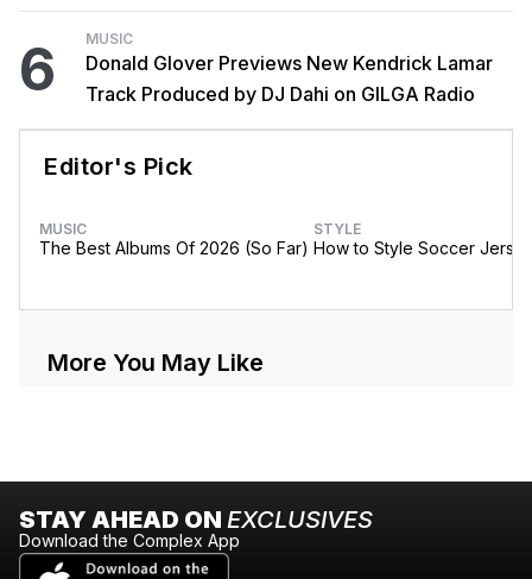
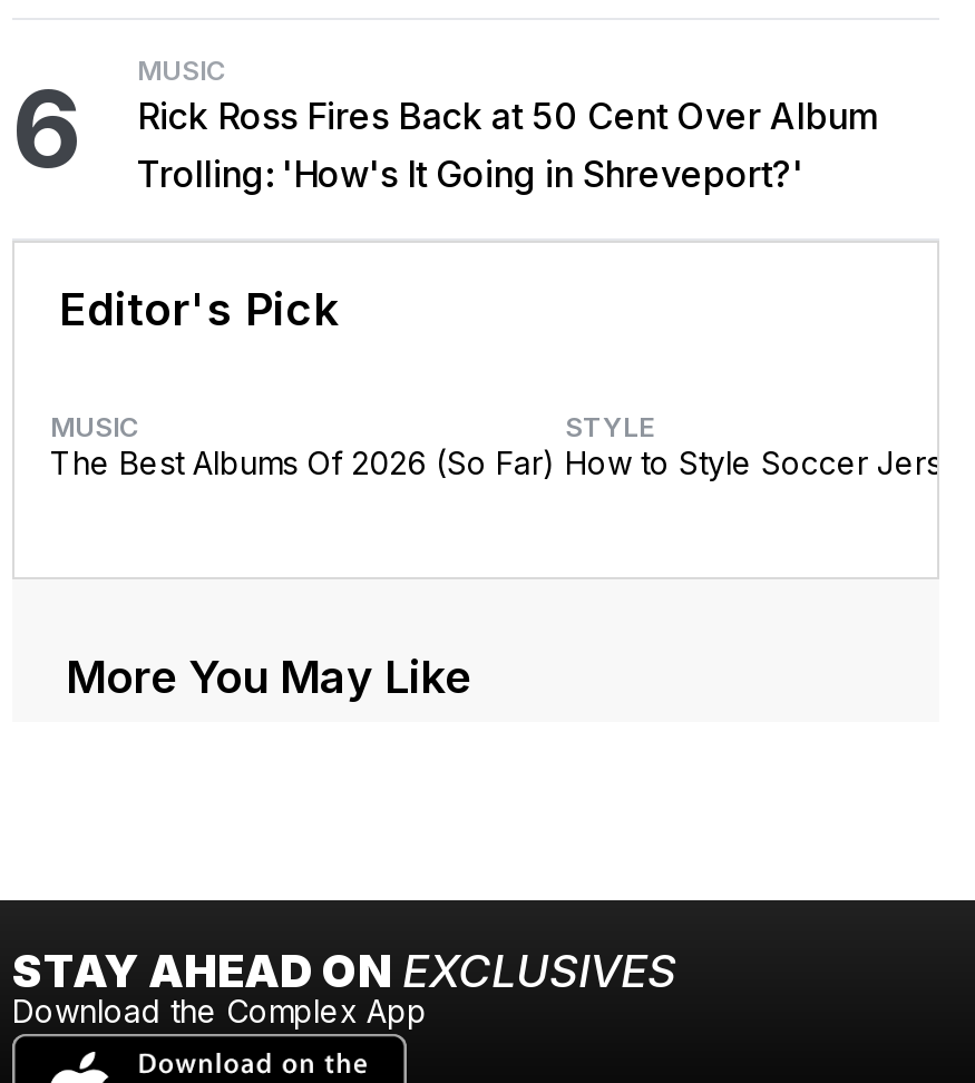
[85,51,493,106] Donald Glover Previews New Kendrick Lamar | Track Produced by DJ Dahi on GILGA Radio -> [137,93,879,196] Rick Ross Fires Back at 50 Cent Over Album | Trolling: 'How's It Going in Shreveport?'

